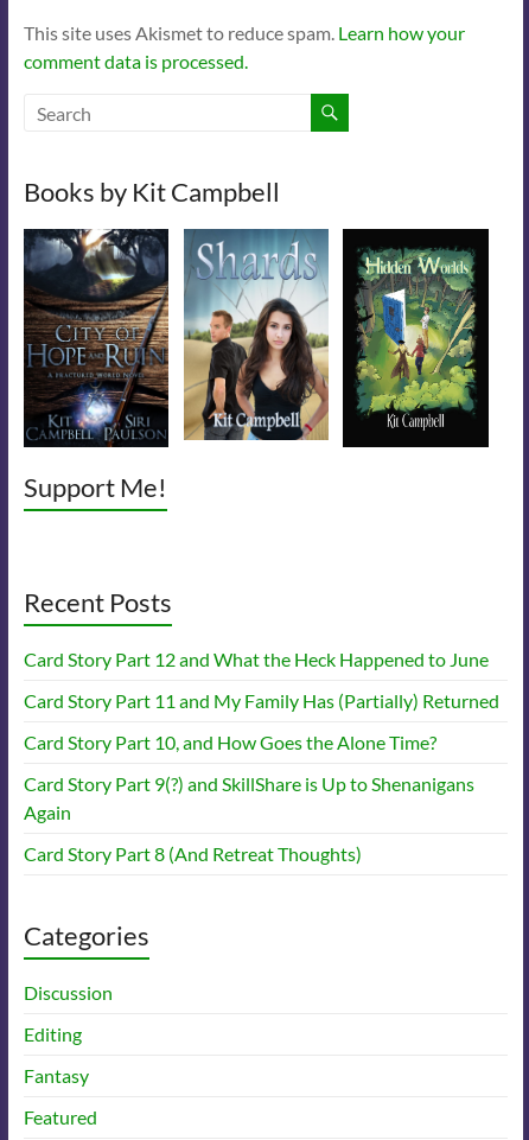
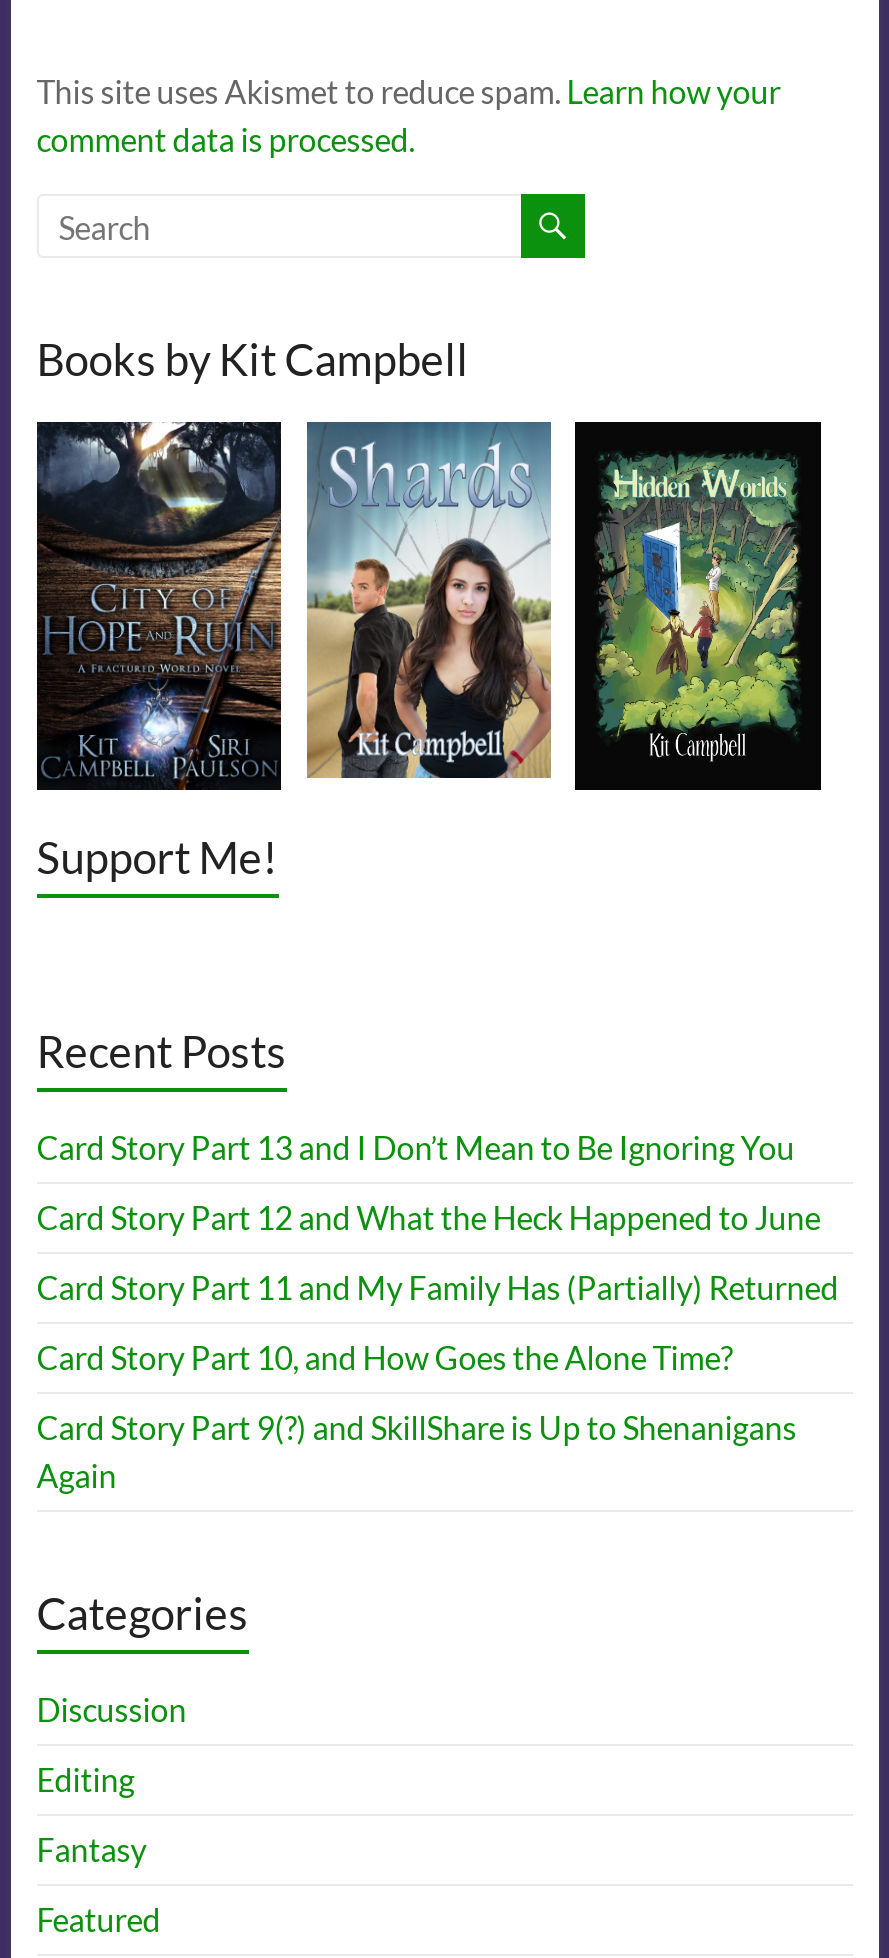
none -> [37,1128,795,1166] Card Story Part 13 and I Don’t Mean to Be Ignoring You
moved [23,648,499,823] -> [37,1198,839,1494]: Card Story Part 12 and What the Heck Happened to June | Card Story Part 11 and My Family Has (Partially) Returned | Card Story Part 10, and How Goes the Alone Time? | Card Story Part 9(?) and SkillShare is Up to Shenanigans | Again
[23,842,362,865] Card Story Part 8 (And Retreat Thoughts) -> none

